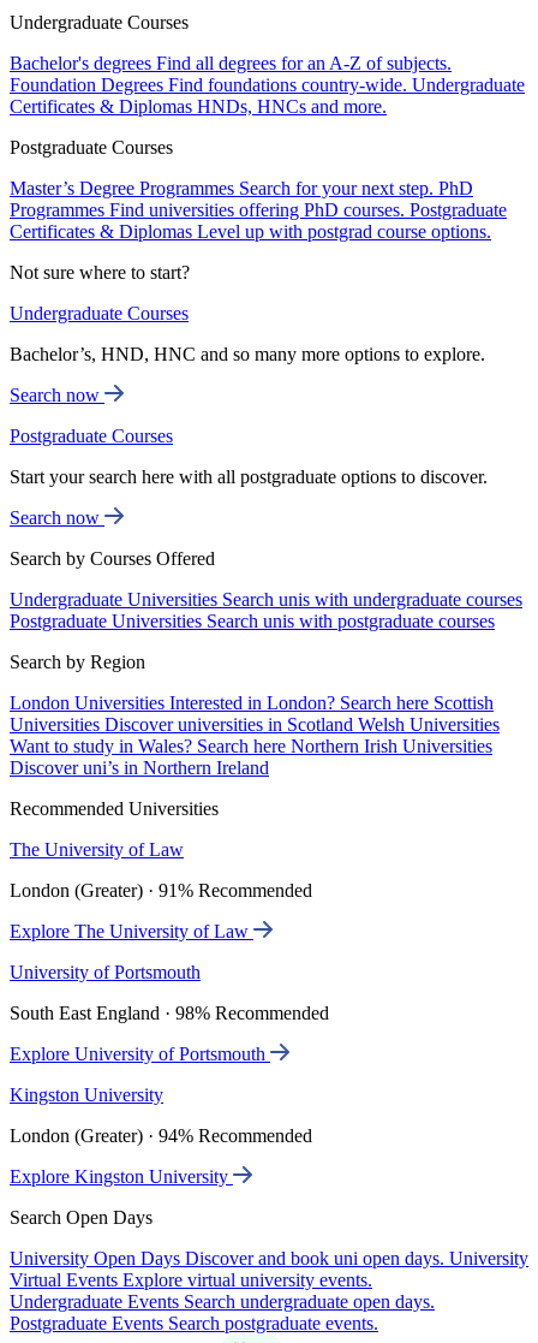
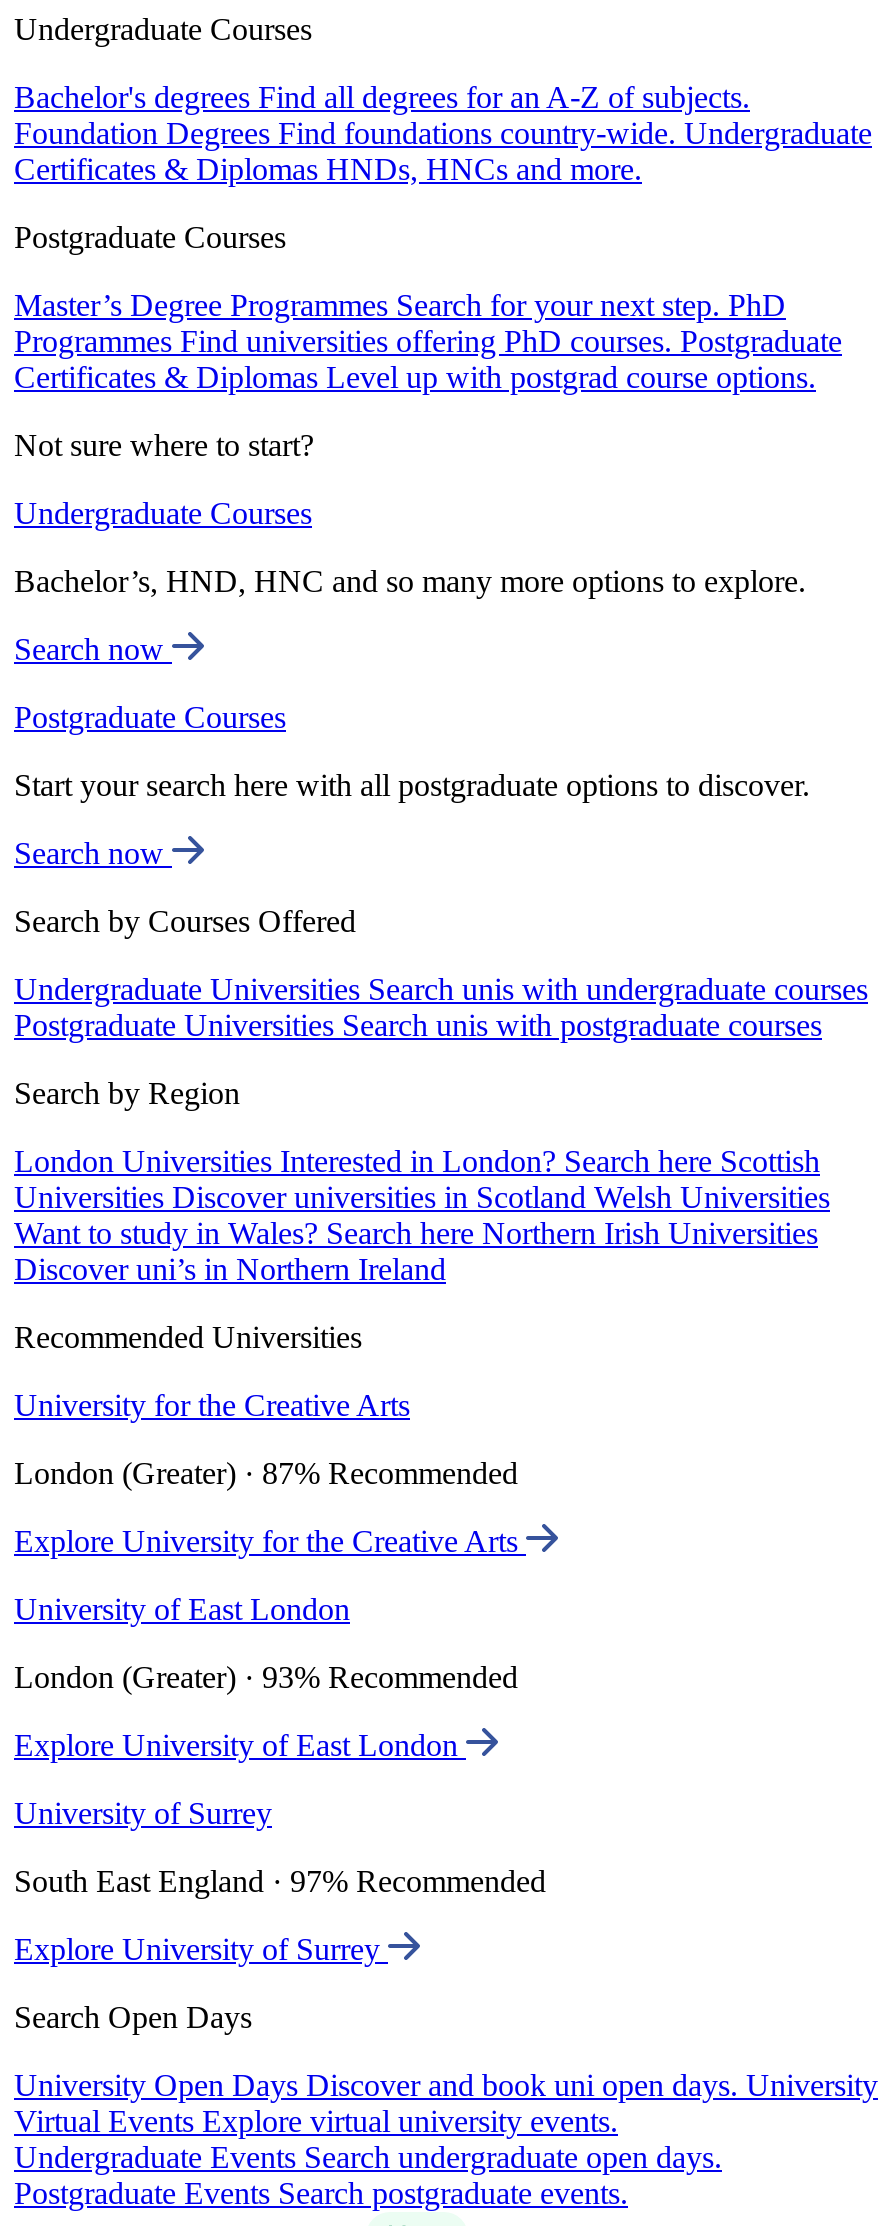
[10,839,184,860] The University of Law -> [14,1388,410,1422] University for the Creative Arts
[10,880,312,901] London (Greater) · 91% Recommended -> [14,1456,518,1490] London (Greater) · 87% Recommended
[10,921,253,942] Explore The University of Law -> [14,1524,526,1558] Explore University for the Creative Arts
[10,962,201,982] University of Portsmouth -> [14,1592,350,1626] University of East London
[10,1003,329,1023] South East England · 98% Recommended -> [14,1660,518,1694] London (Greater) · 93% Recommended
[10,1044,270,1064] Explore University of Portsmouth -> [14,1728,466,1762] Explore University of East London
[10,1085,163,1105] Kingston University -> [14,1796,272,1830] University of Surrey
[10,1125,312,1146] London (Greater) · 94% Recommended -> [14,1864,546,1898] South East England · 97% Recommended
[10,1166,233,1187] Explore Kingston University -> [14,1932,388,1966] Explore University of Surrey

